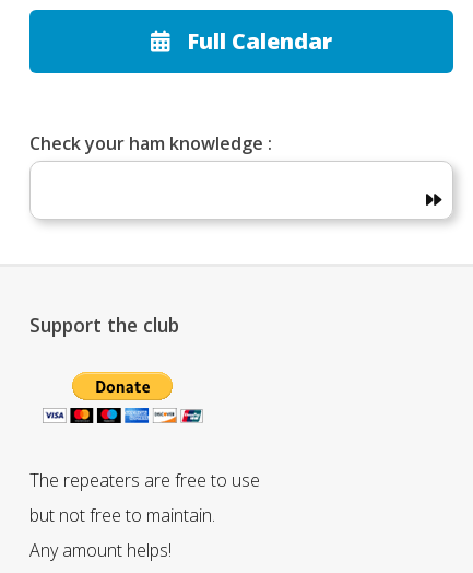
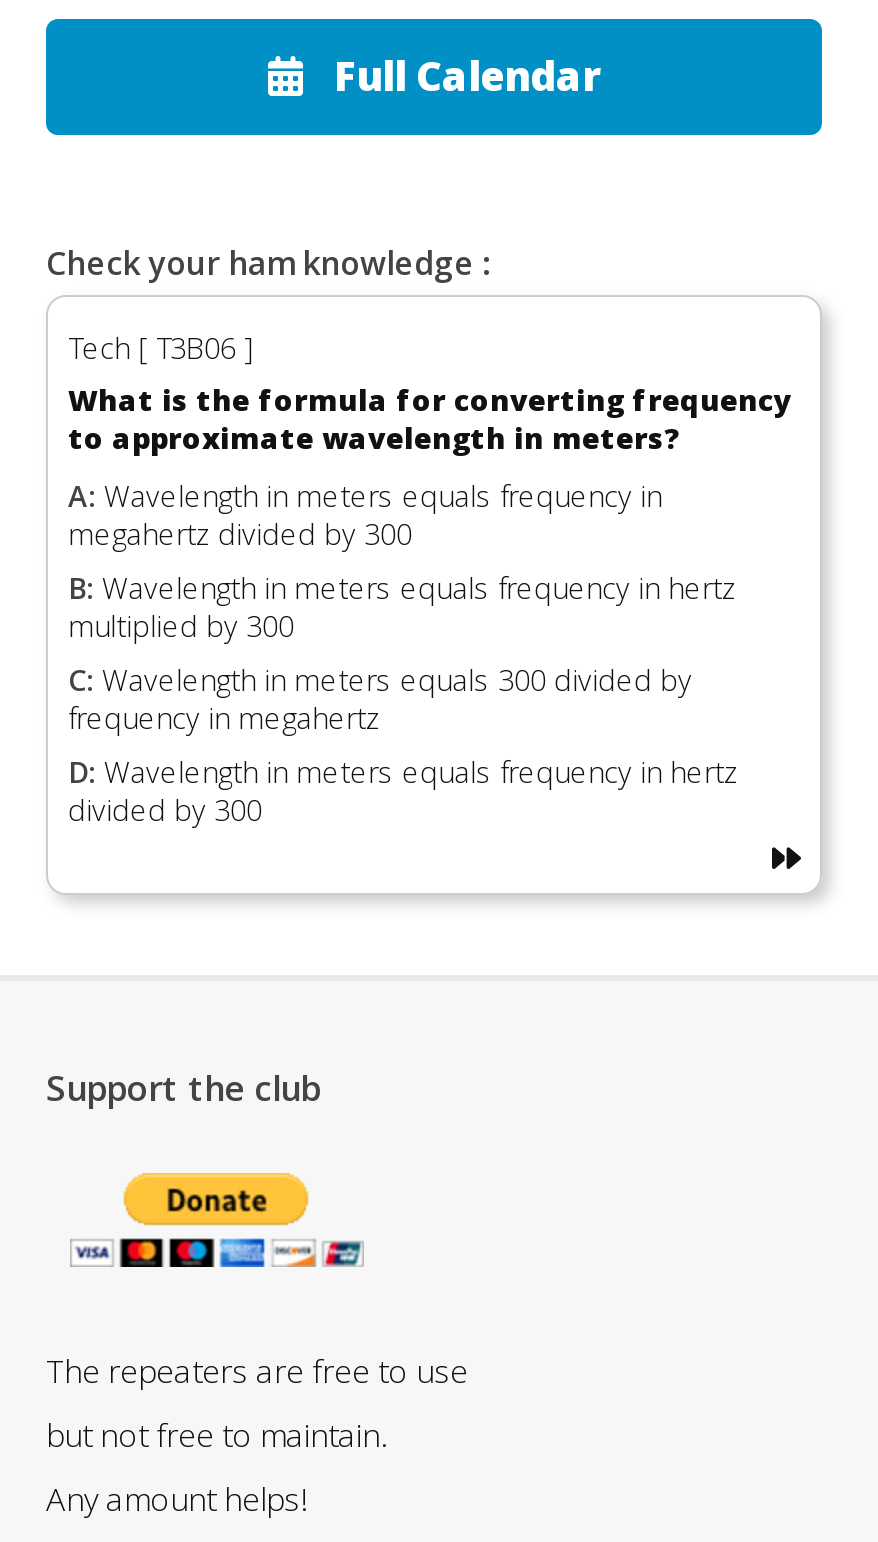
none -> [68,329,792,829] Tech [ T3B06 ] | What is the formula for converting frequency | to approximate wavelength in meters? | A: Wavelength in meters equals frequency in | megahertz divided by 300 | B: Wavelength in meters equals frequency in hertz | multiplied by 300 | C: Wavelength in meters equals 300 divided by | frequency in megahertz | D: Wavelength in meters equals frequency in hertz | divided by 300

